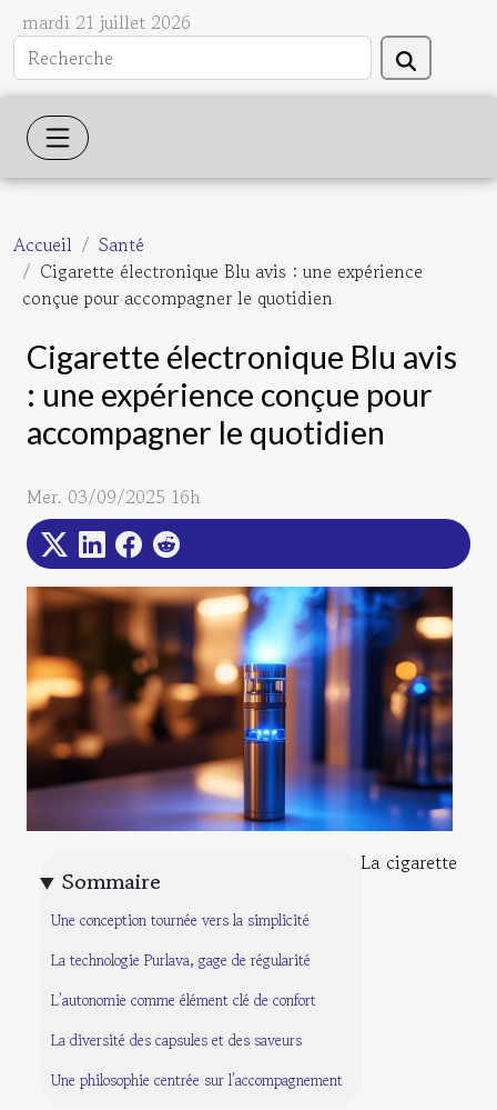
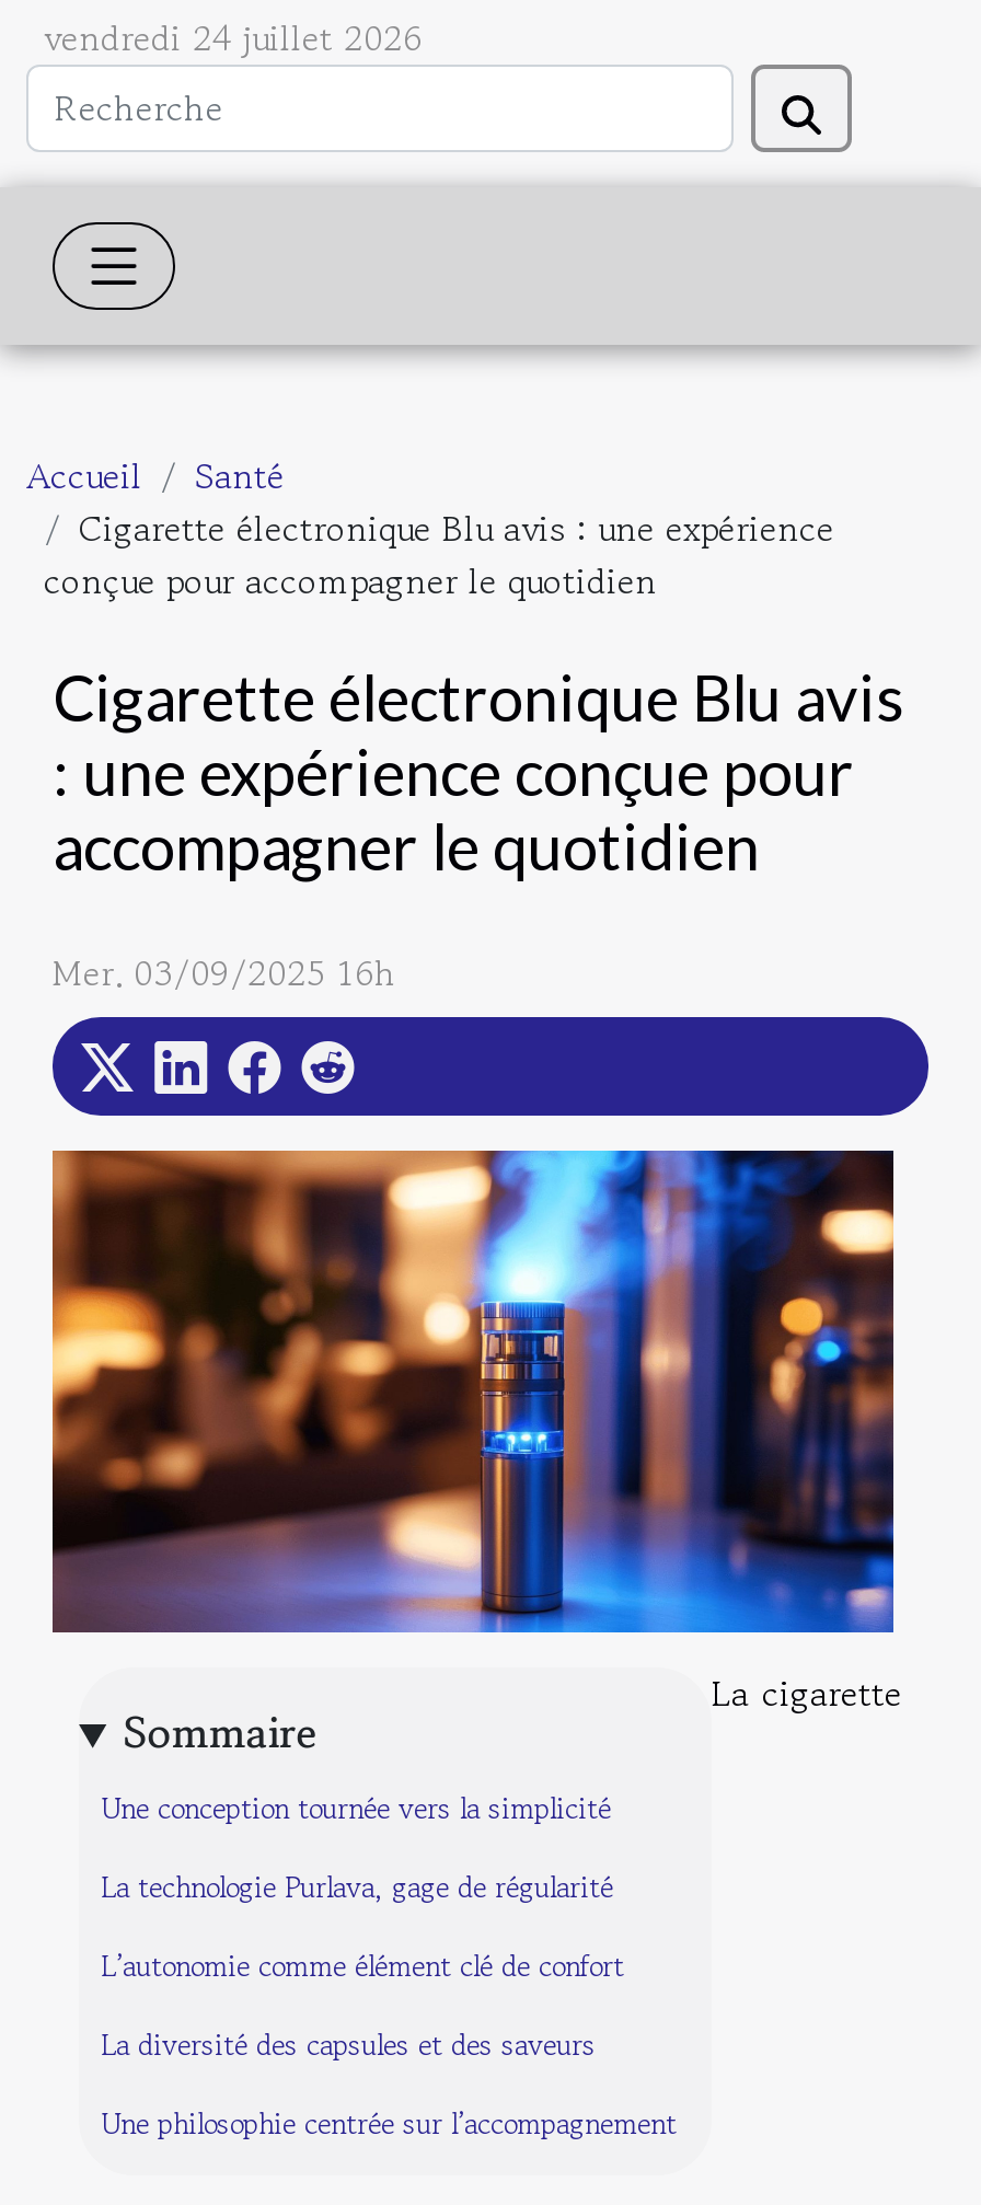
[22,9,191,36] mardi 21 juillet 2026 -> [44,12,423,65] vendredi 24 juillet 2026

